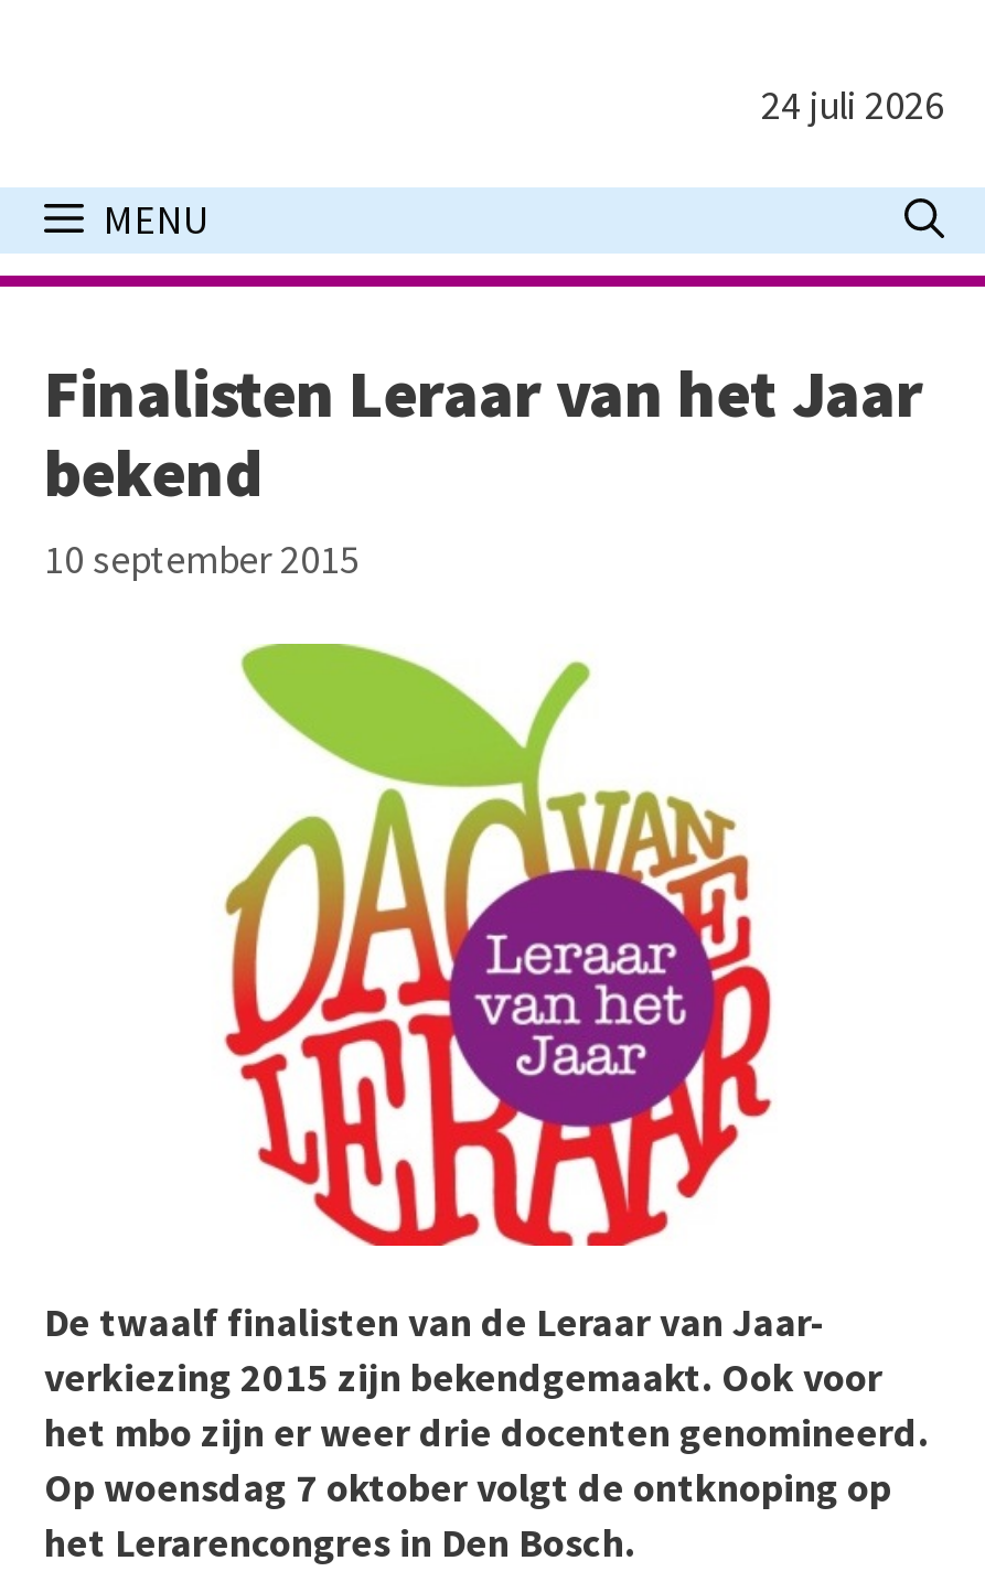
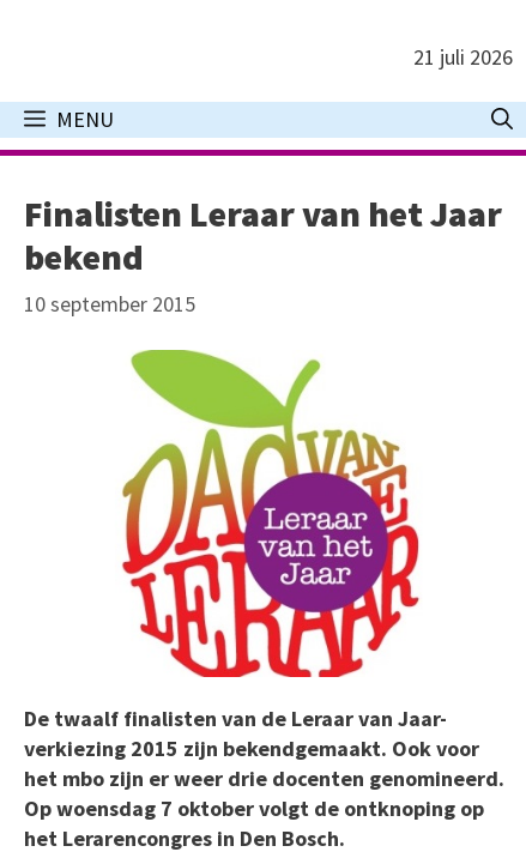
[761,79,944,130] 24 juli 2026 -> [413,43,513,70] 21 juli 2026

